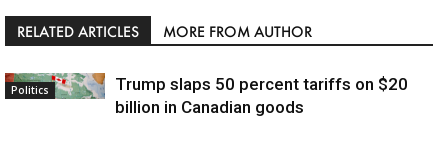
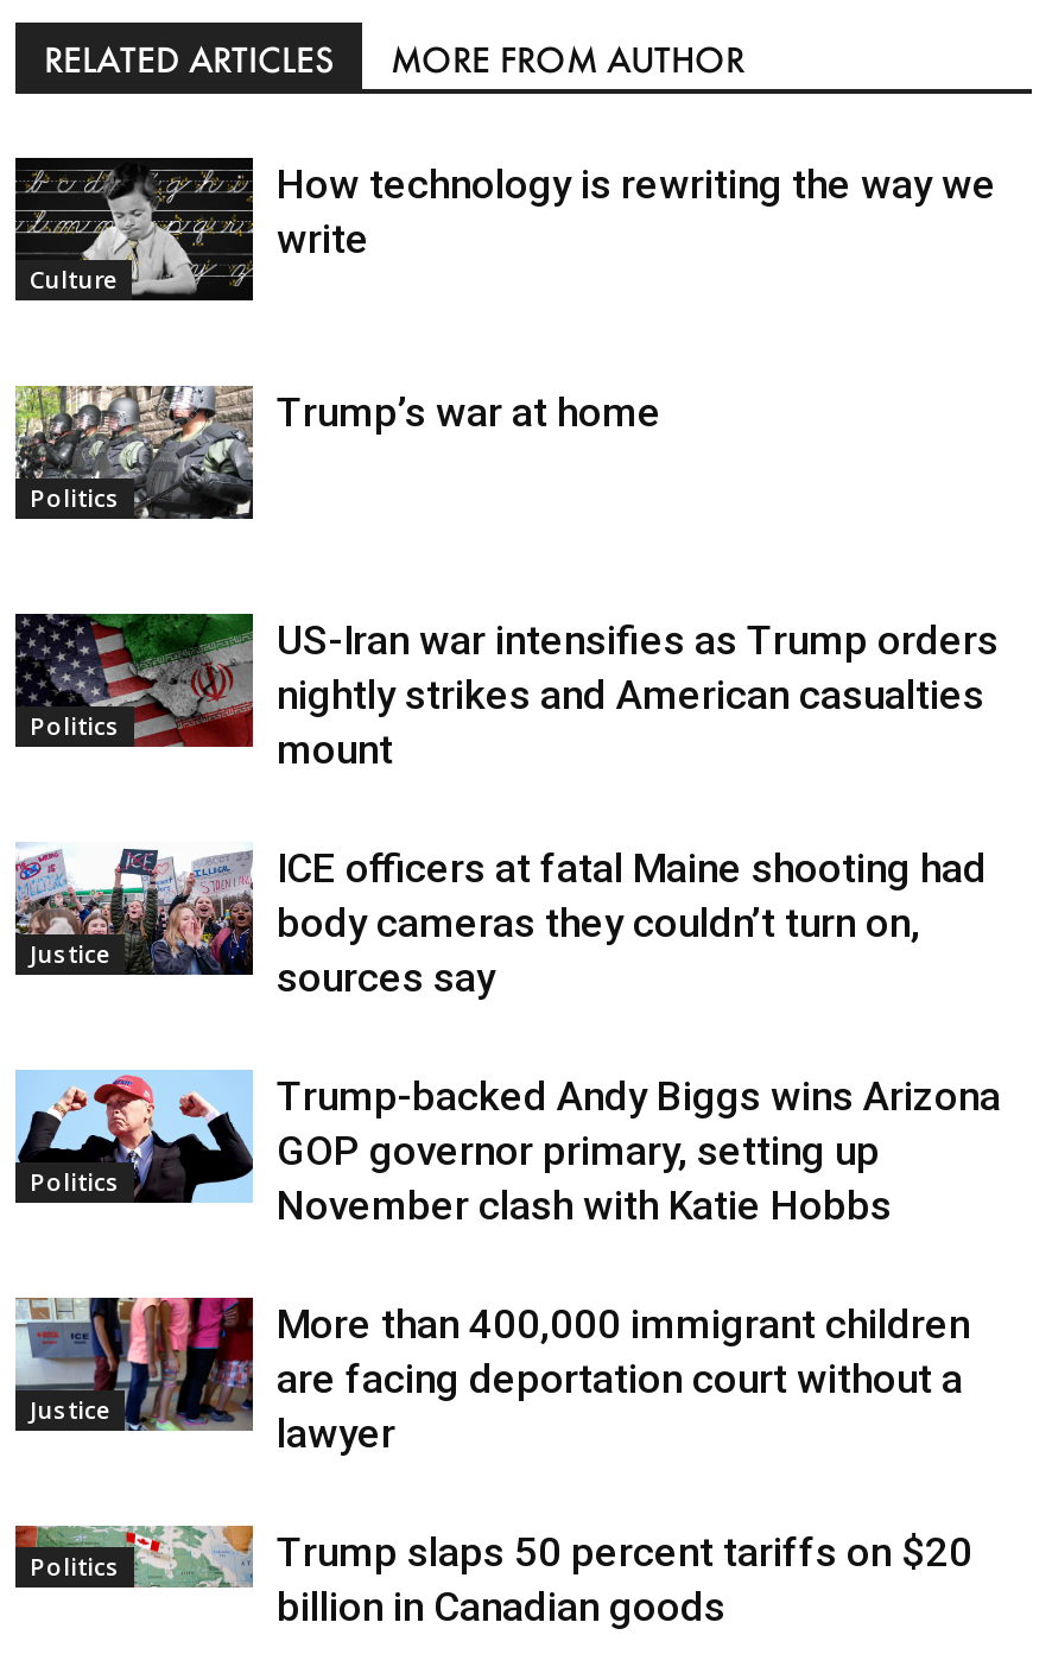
none -> [13,156,255,303] [image] | Culture
none -> [13,384,255,521] [image] | Politics
none -> [13,611,243,749] [image] | Politics
none -> [13,842,243,977] [image] | Justice
none -> [15,1070,243,1205] [image] | Politics
none -> [15,1295,243,1433] [image] | Justice
none -> [277,160,996,262] How technology is rewriting the way we | write
none -> [277,388,661,436] Trump’s war at home
none -> [277,616,999,773] US-Iran war intensifies as Trump orders | nightly strikes and American casualties | mount
none -> [277,844,987,1001] ICE officers at fatal Maine shooting had | body cameras they couldn’t turn on, | sources say
none -> [277,1072,1001,1229] Trump-backed Andy Biggs wins Arizona | GOP governor primary, setting up | November clash with Katie Hobbs
none -> [277,1300,970,1457] More than 400,000 immigrant children | are facing deportation court without a | lawyer

